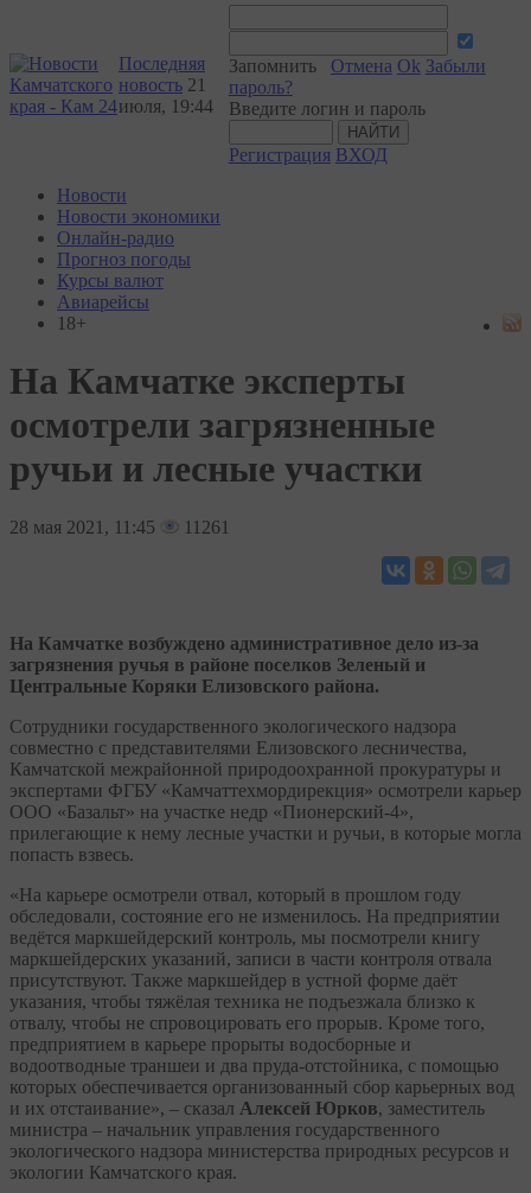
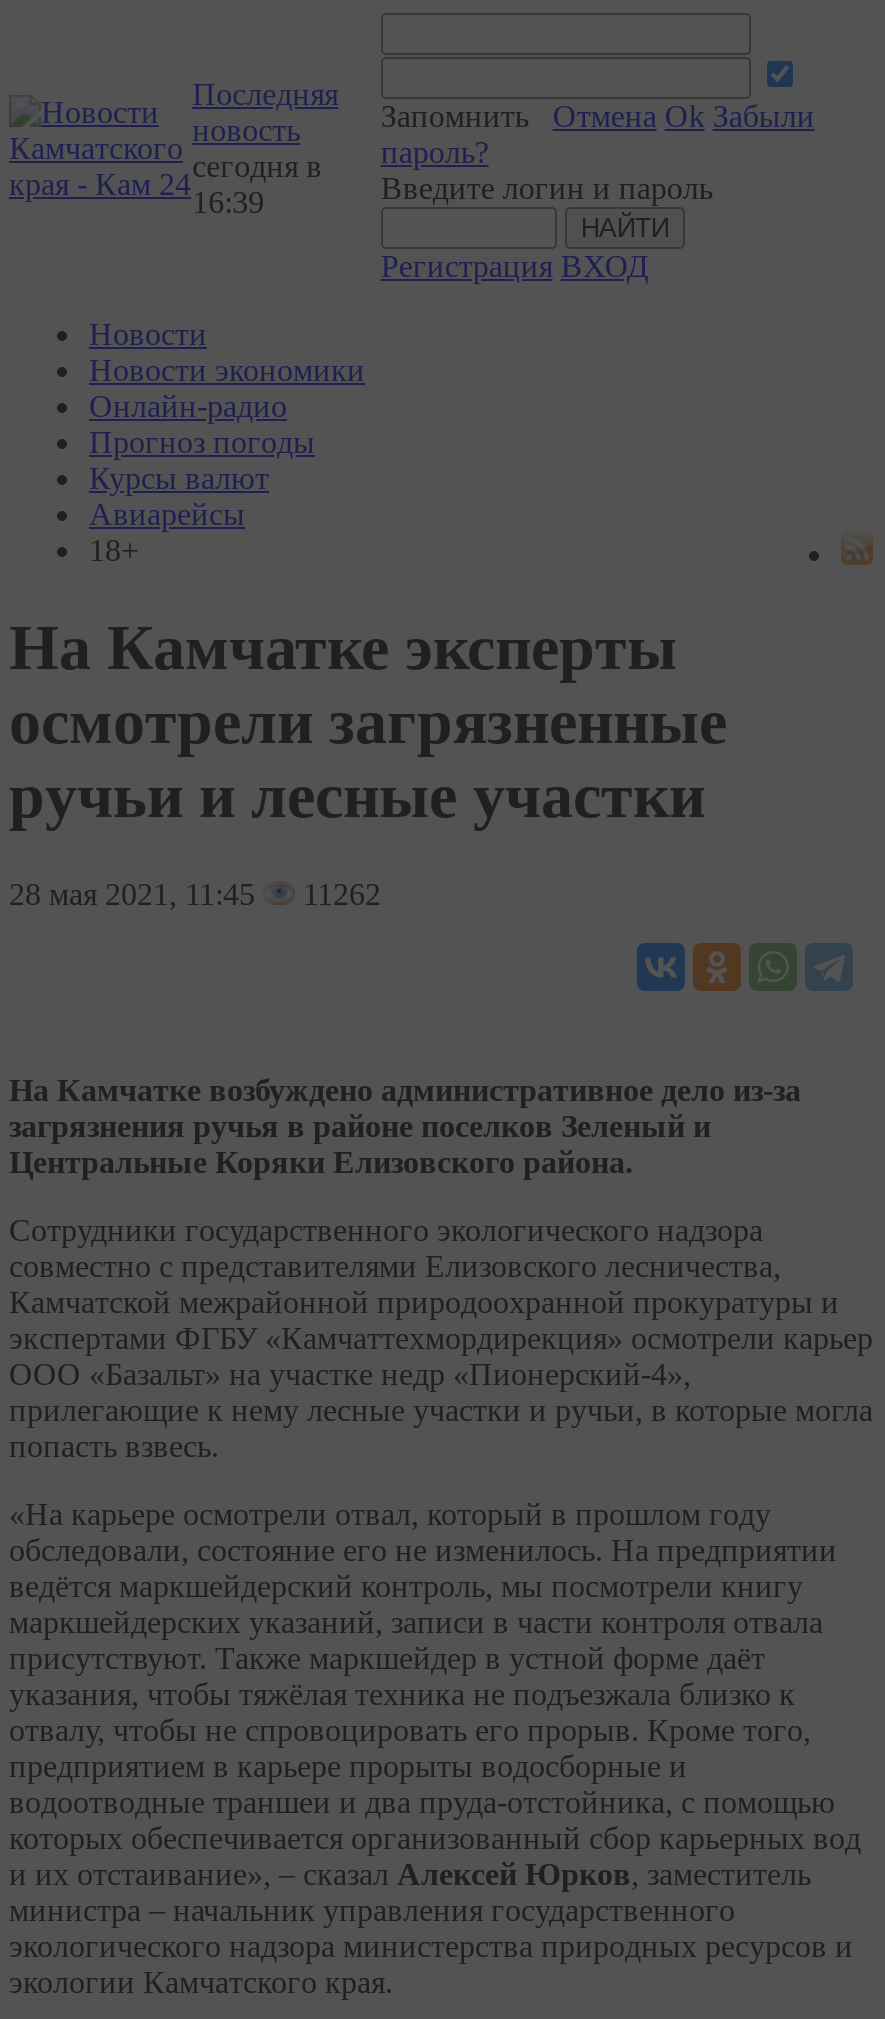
[119,75,213,116] новость 21 | июля, 19:44 -> [192,113,322,219] новость | сегодня в | 16:39
[9,517,230,537] 28 мая 2021, 11:45 11261 -> [9,877,381,911] 28 мая 2021, 11:45 11262

